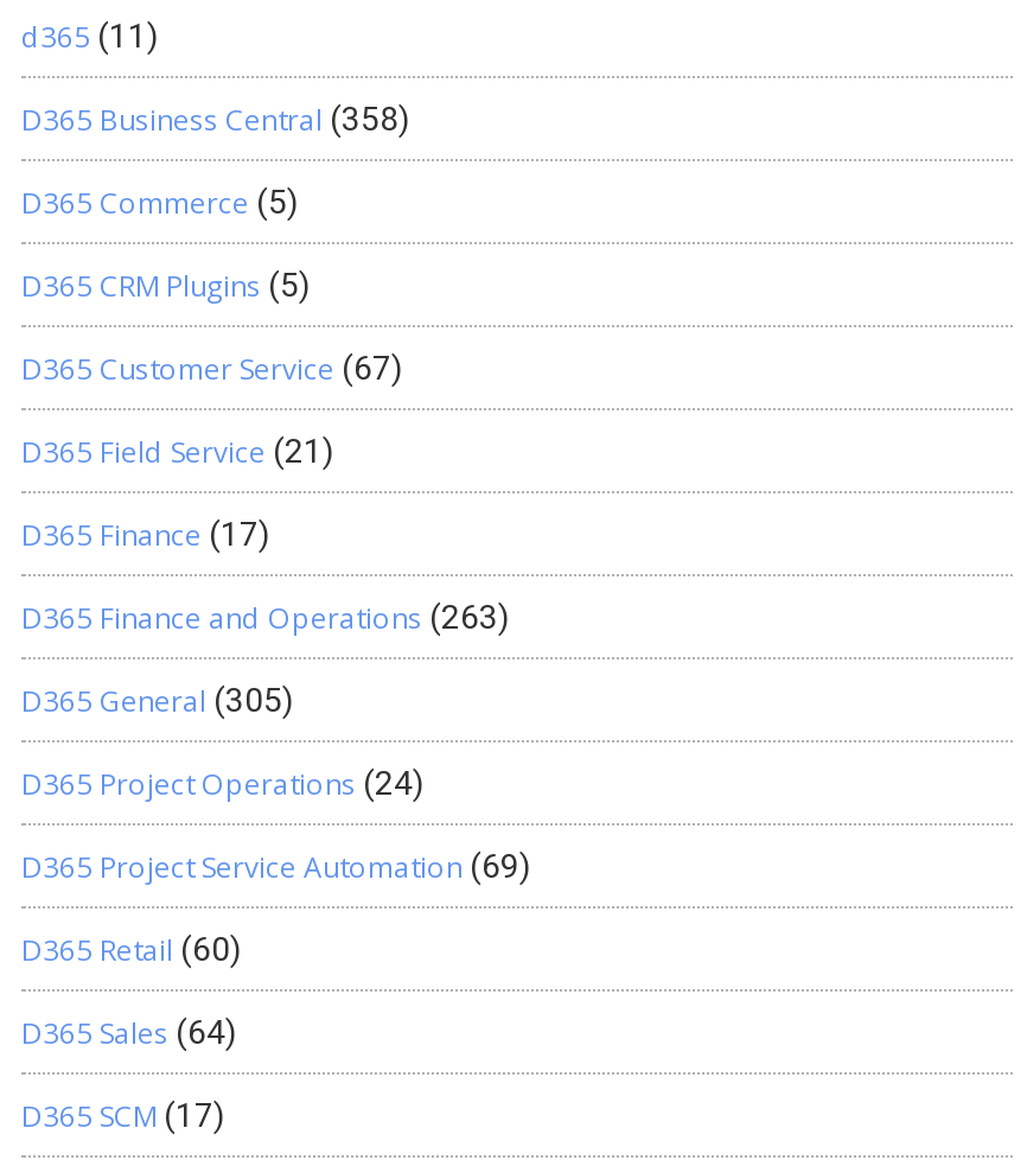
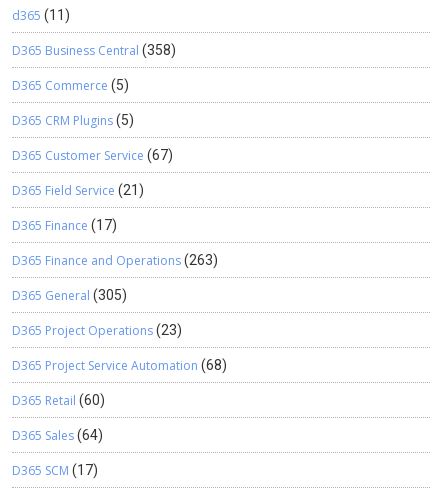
[21,764,425,804] D365 Project Operations (24) -> [12,322,182,339] D365 Project Operations (23)
[21,847,531,887] D365 Project Service Automation (69) -> [12,357,227,374] D365 Project Service Automation (68)

